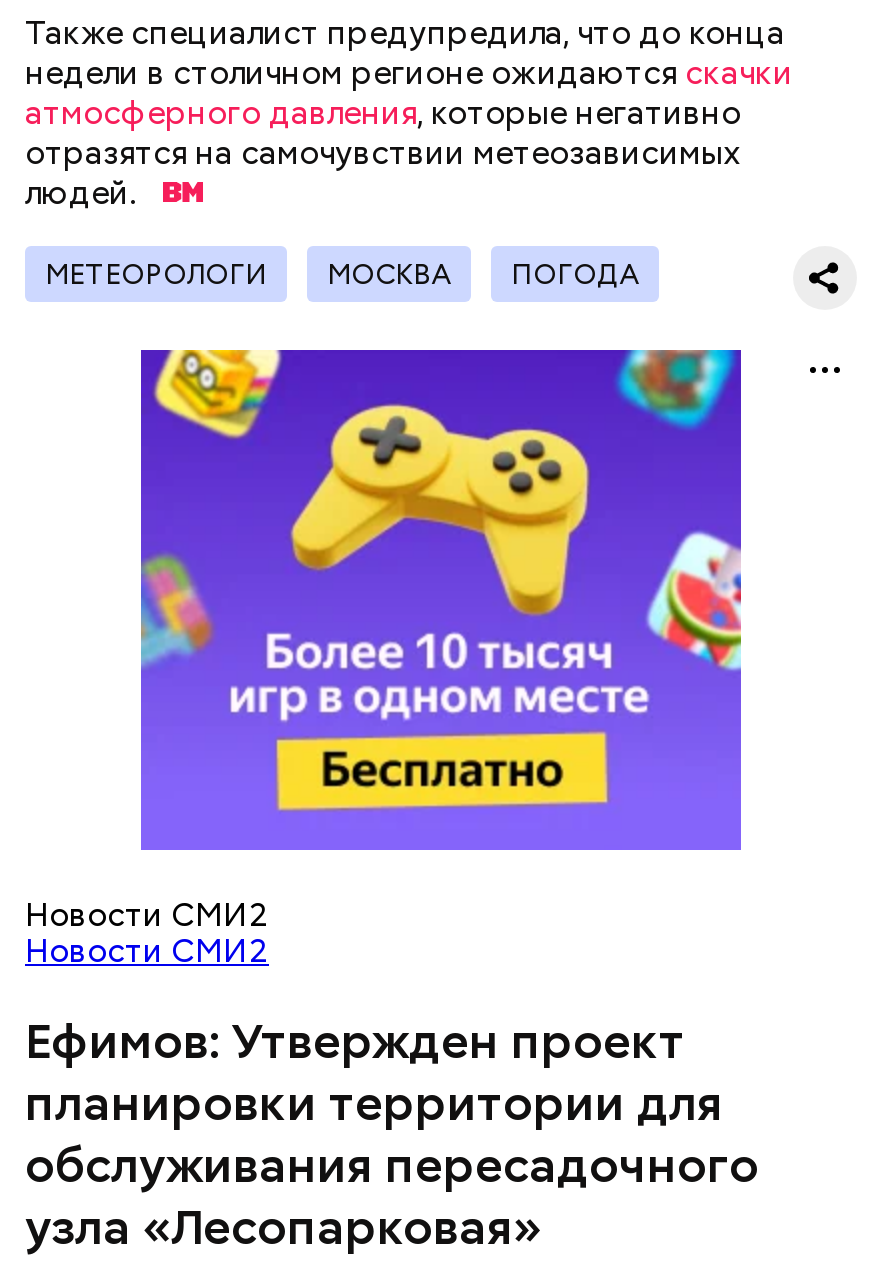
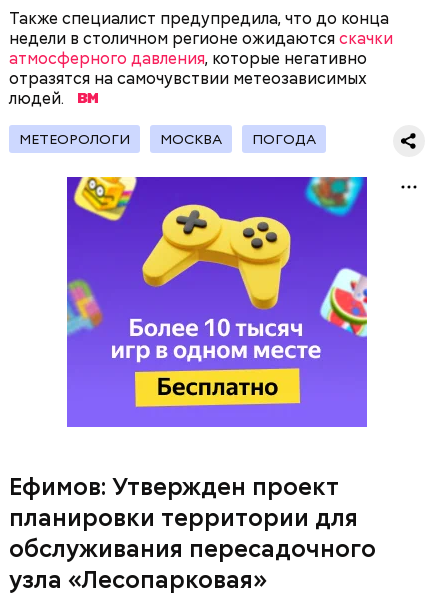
[25,894,269,972] Новости СМИ2 | Новости СМИ2 -> none

